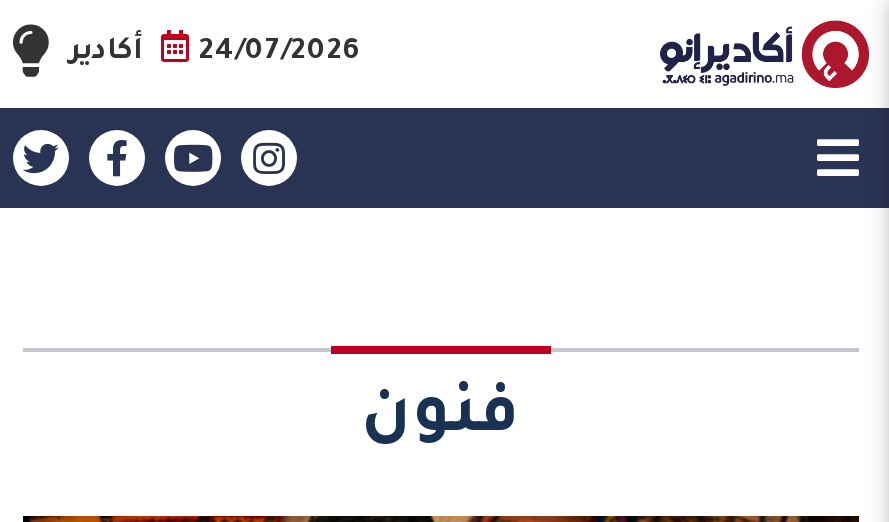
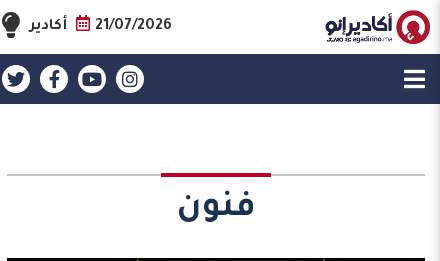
[199,38,361,70] 24/07/2026 -> [95,19,172,35] 21/07/2026

